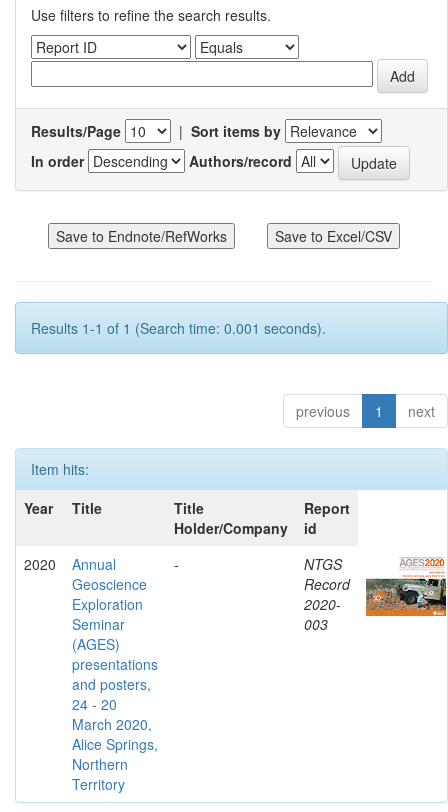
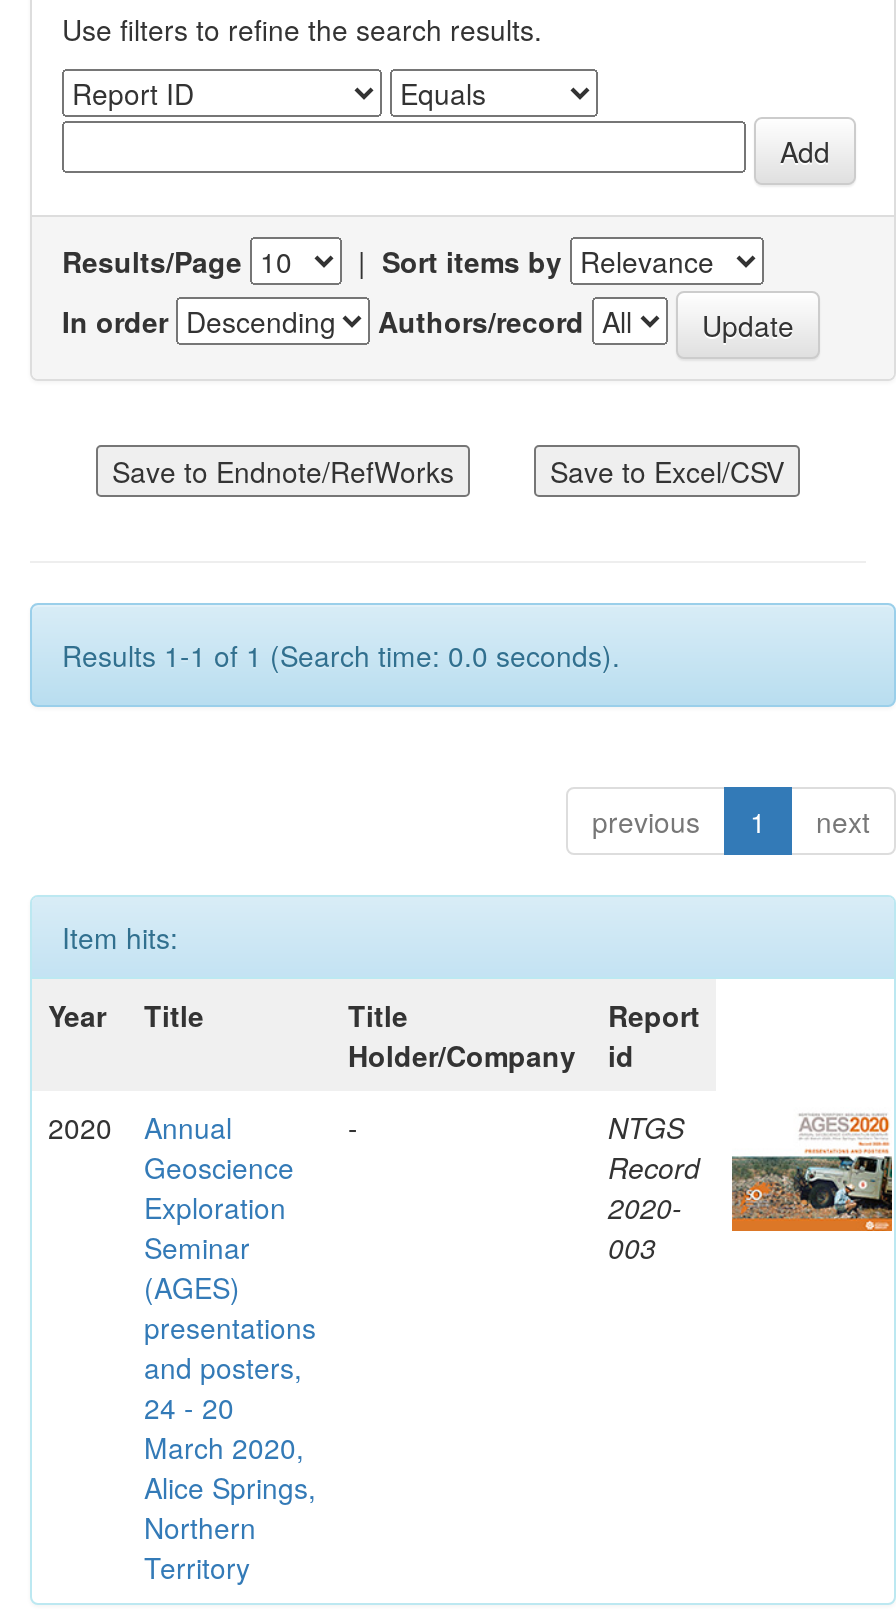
[31,318,326,338] Results 1-1 of 1 (Search time: 0.001 seconds). -> [62,635,620,675] Results 1-1 of 1 (Search time: 0.0 seconds).

